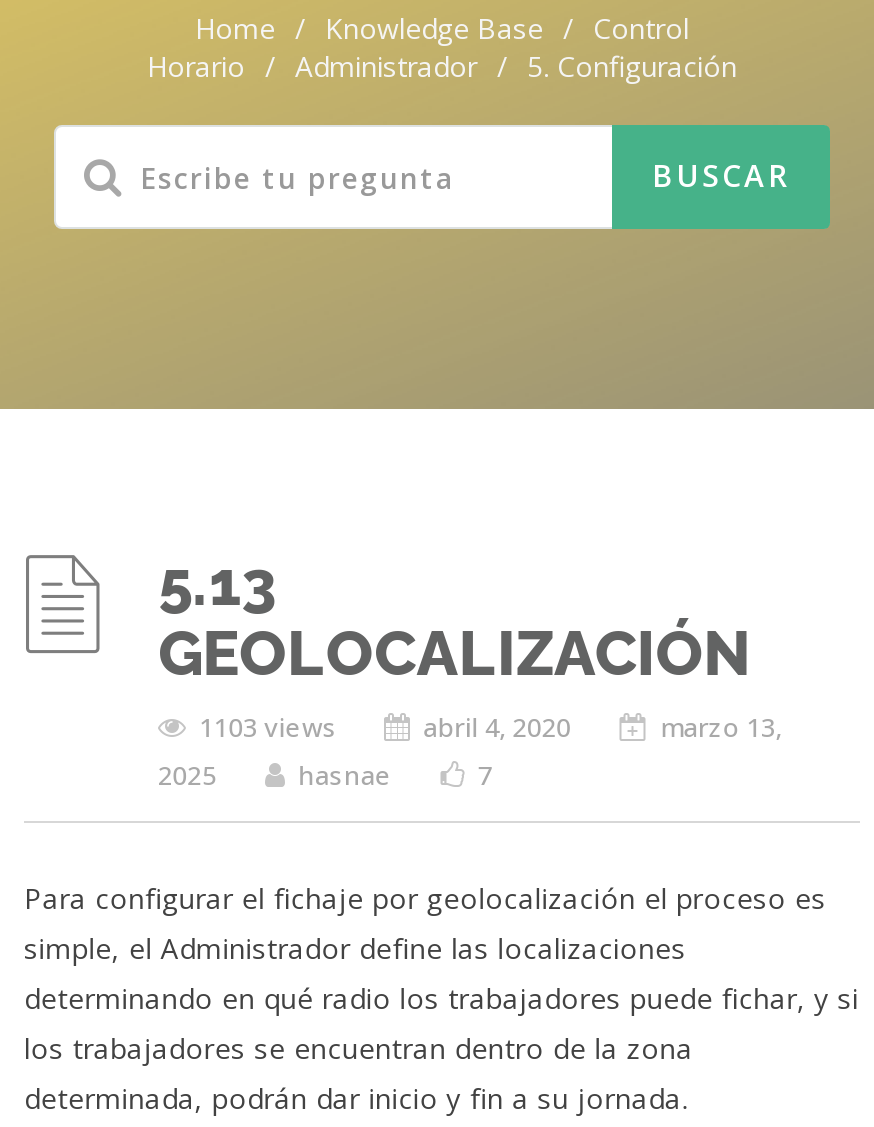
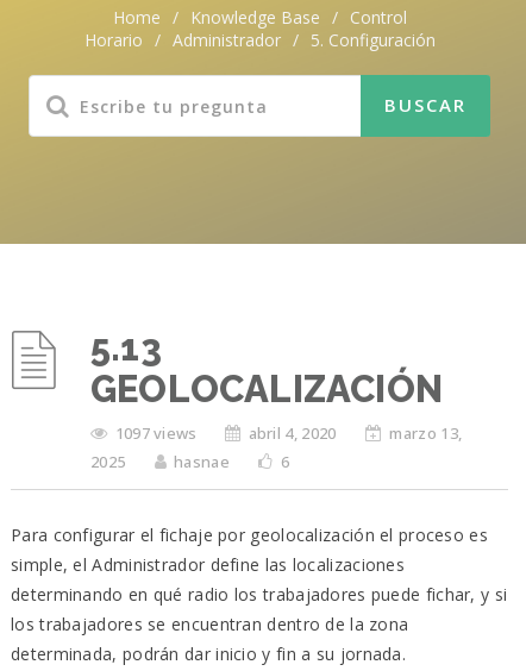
[199,709,344,745] 1103 views -> [115,422,201,444] 1097 views
[478,757,492,793] 7 -> [281,451,289,472] 6

